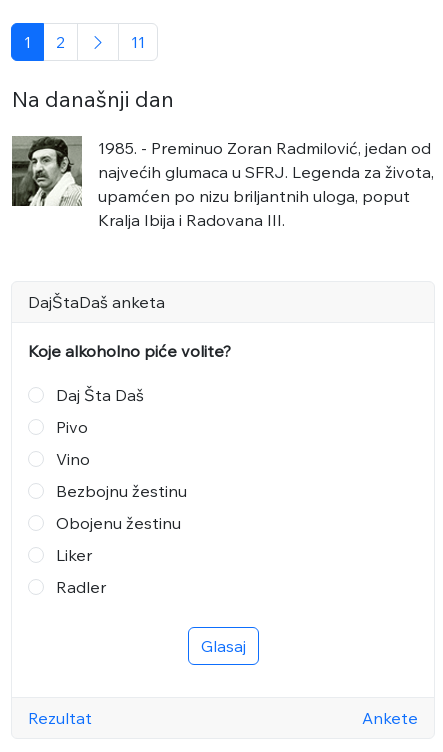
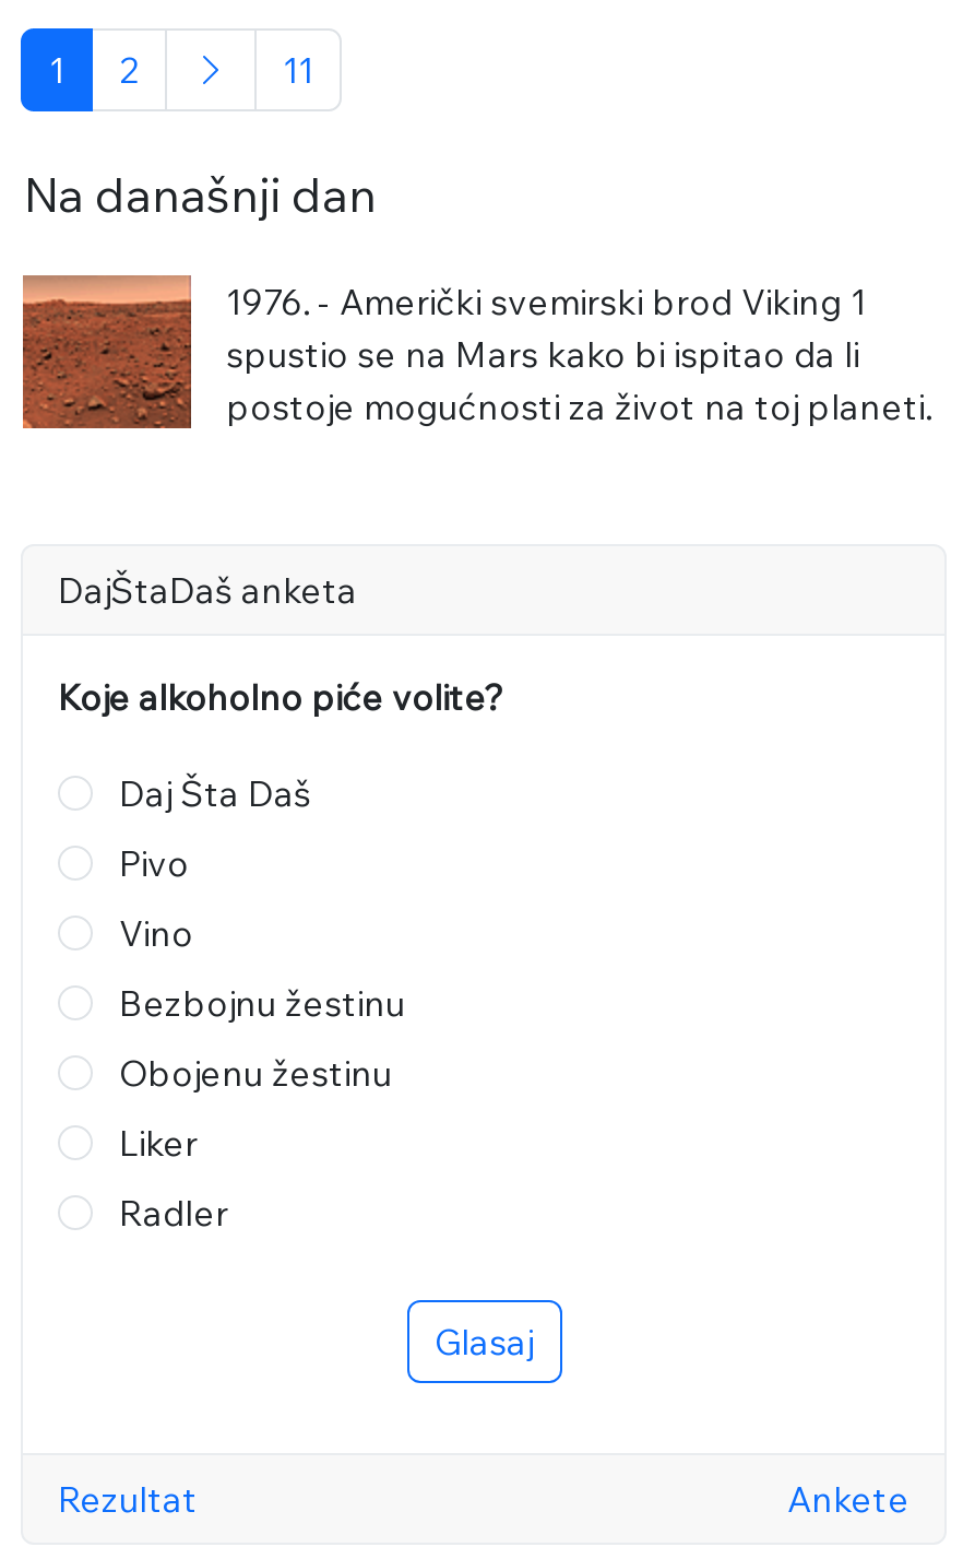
[11,136,434,230] [image] | 1985. - Preminuo Zoran Radmilović, jedan od | najvećih glumaca u SFRJ. Legenda za života, | upamćen po nizu briljantnih uloga, poput | Kralja Ibija i Radovana III. -> [21,275,931,430] [image] | 1976. - Američki svemirski brod Viking 1 | spustio se na Mars kako bi ispitao da li | postoje mogućnosti za život na toj planeti.

